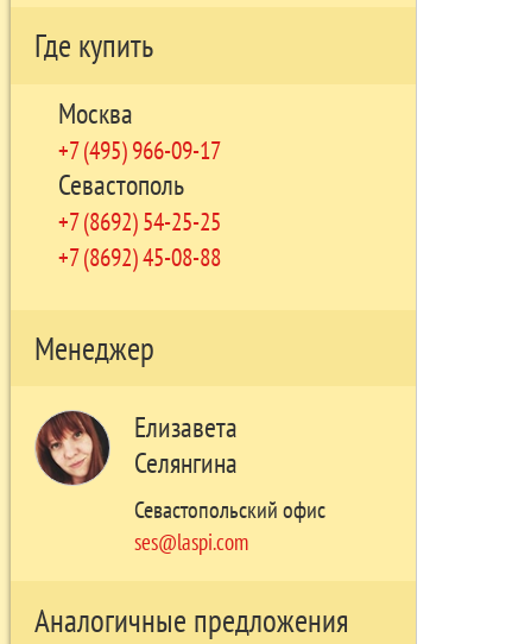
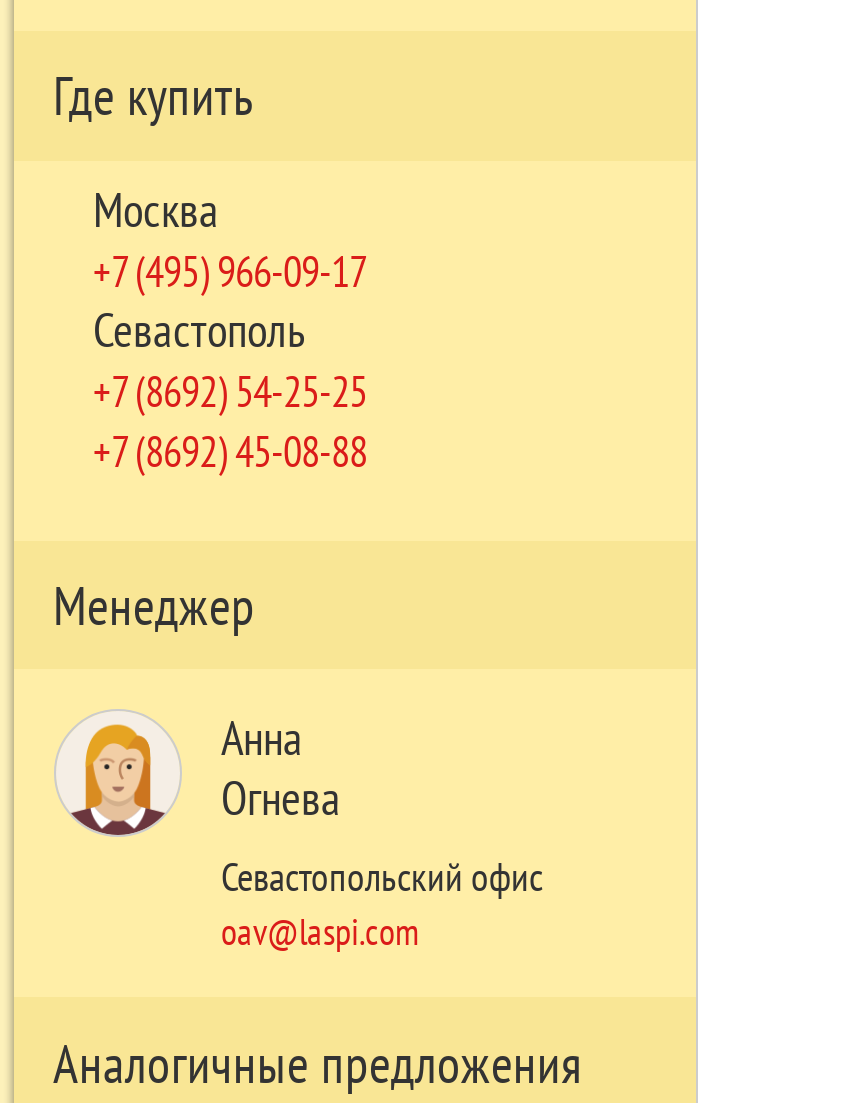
[34,409,237,485] [image] | Елизавета | Селянгина -> [54,707,341,835] [image] | Анна | Огнева
[134,528,248,556] ses@laspi.com -> [221,907,419,955] oav@laspi.com

